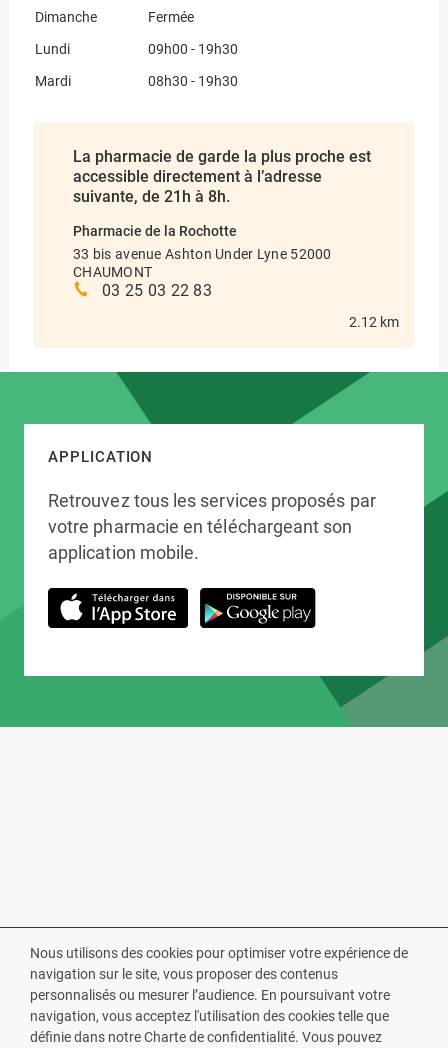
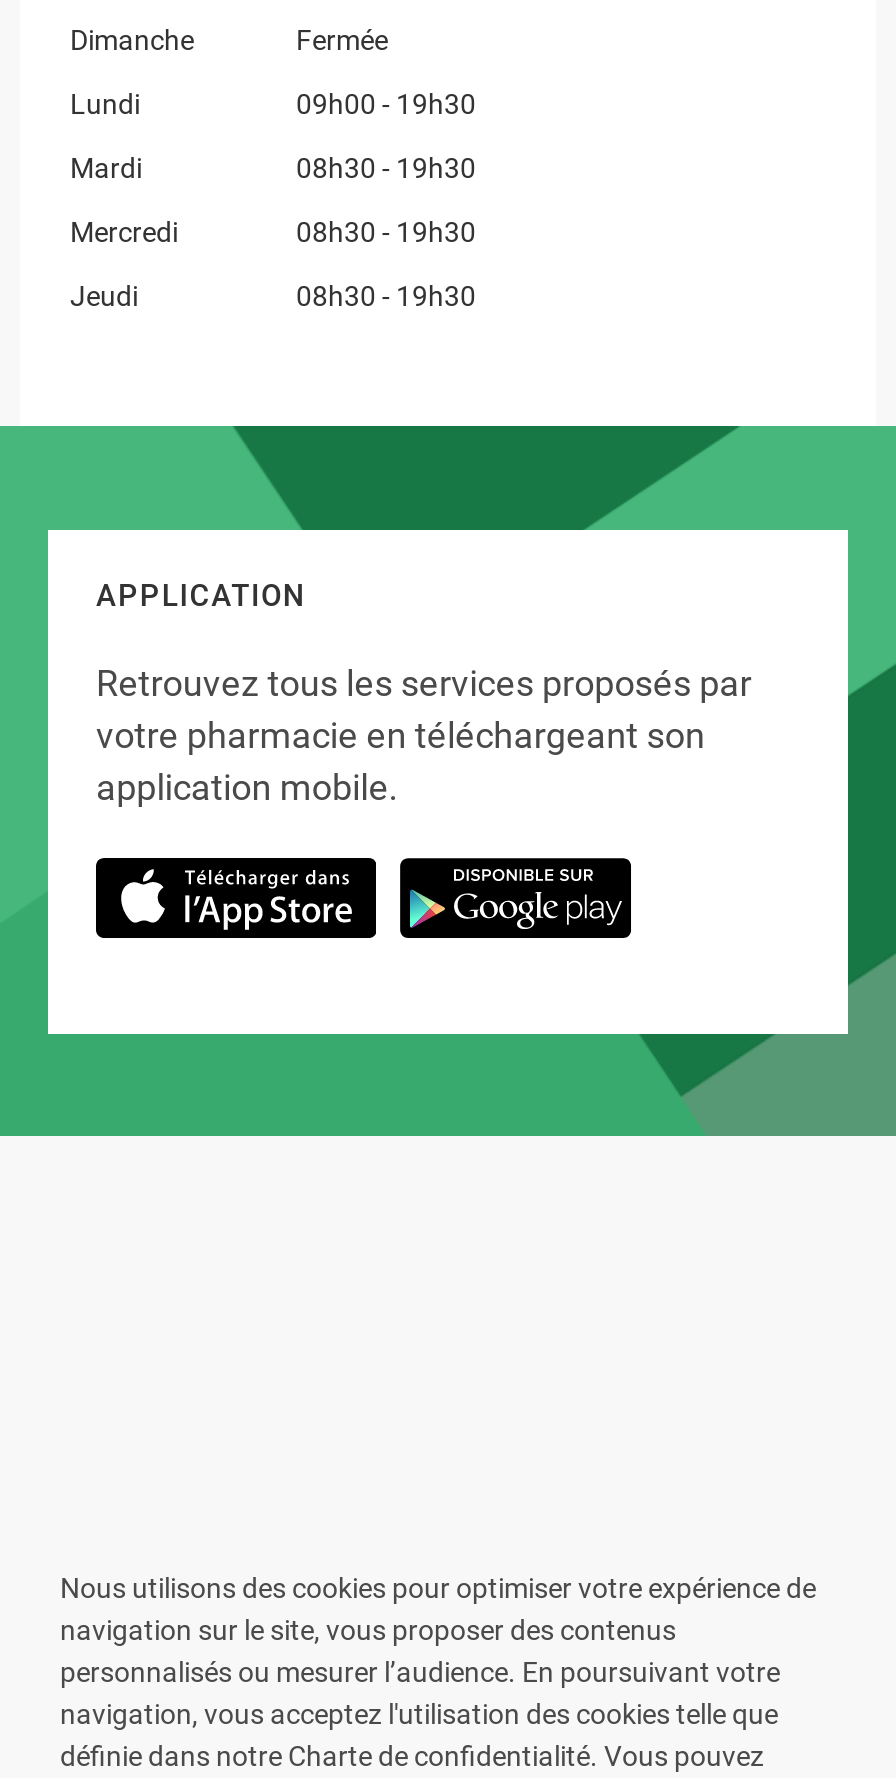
[73,147,399,330] La pharmacie de garde la plus proche est | accessible directement à l’adresse | suivante, de 21h à 8h. | Pharmacie de la Rochotte | 33 bis avenue Ashton Under Lyne 52000 | CHAUMONT | 03 25 03 22 83 | 2.12 km -> [70,217,476,313] Mercredi | 08h30 - 19h30 | Jeudi | 08h30 - 19h30

